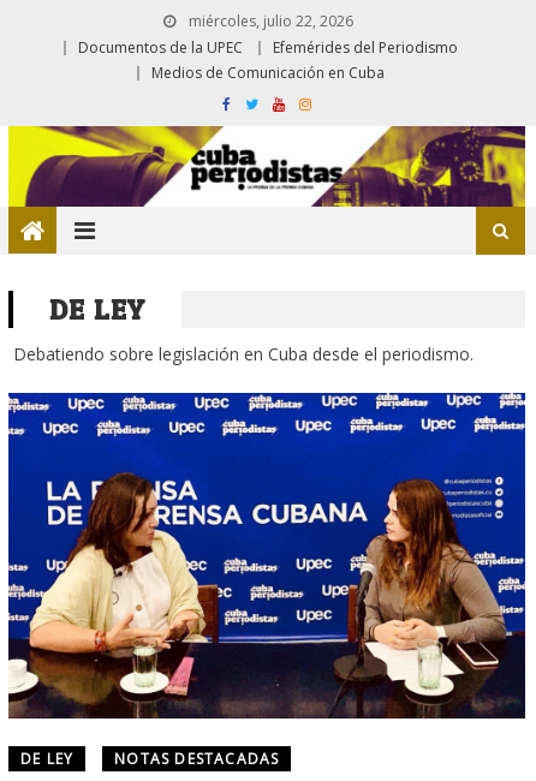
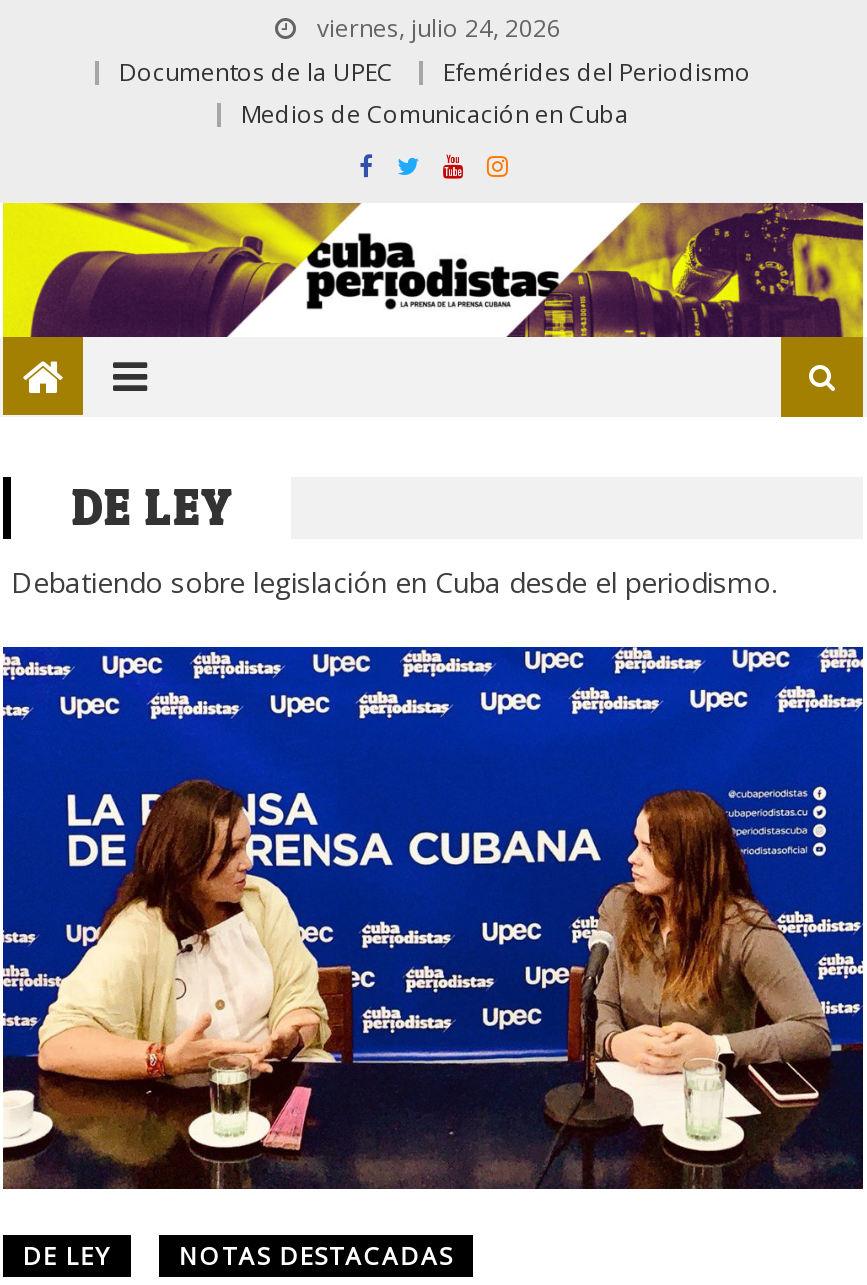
[184,11,353,31] miércoles, julio 22, 2026 -> [311,11,561,45] viernes, julio 24, 2026

